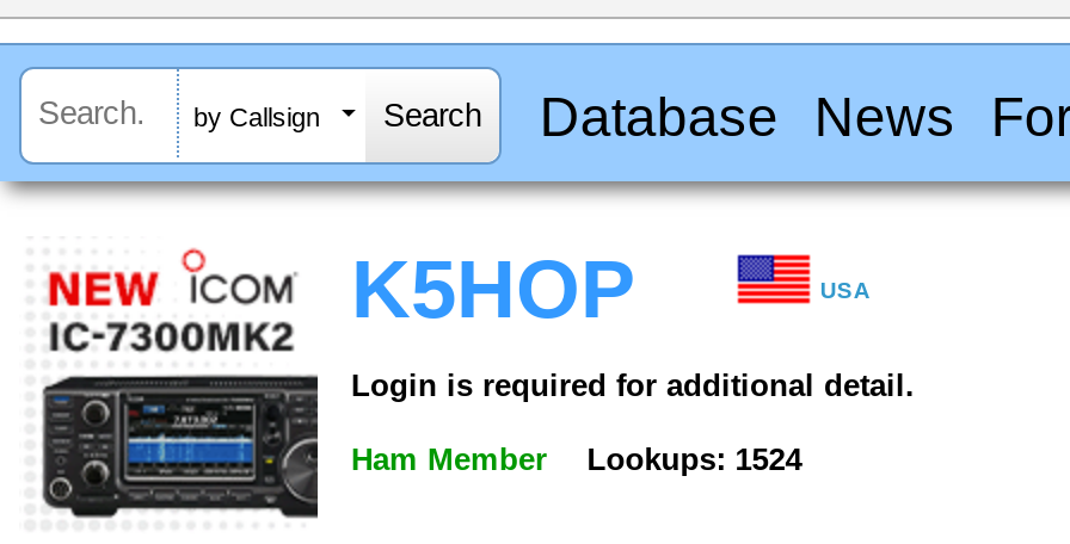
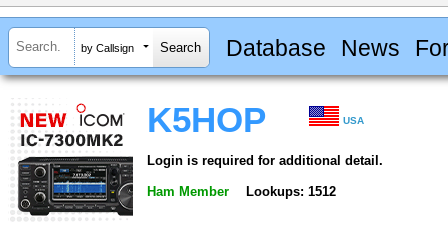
[351,442,802,478] Ham Member Lookups: 1524 -> [147,184,336,199] Ham Member Lookups: 1512

